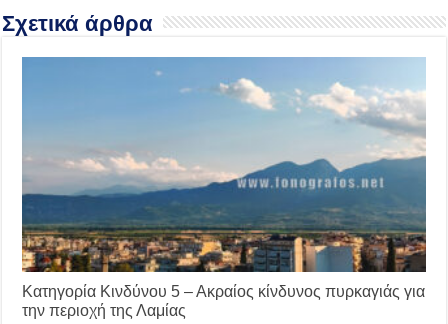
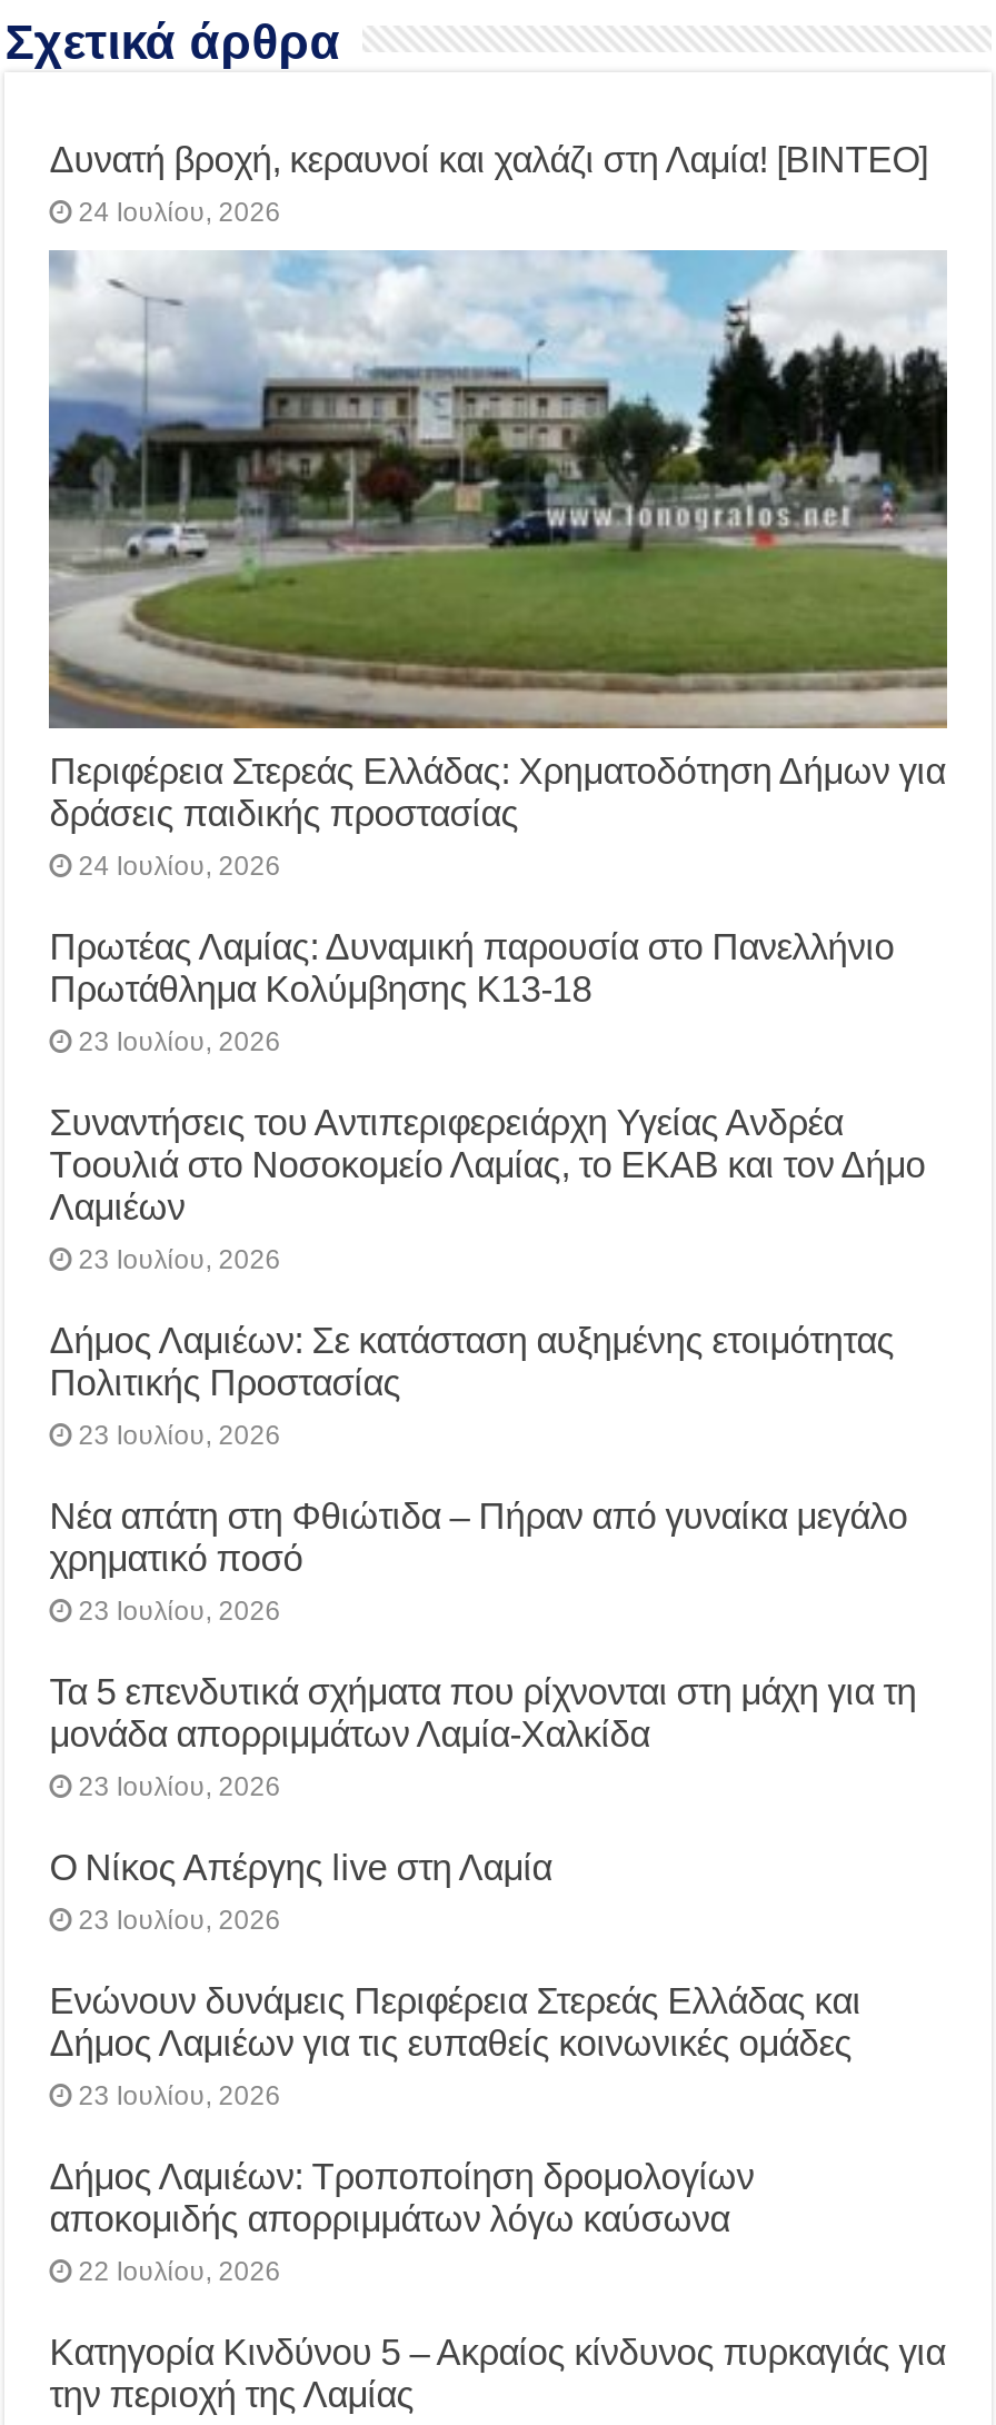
none -> [49,139,928,228] Δυνατή βροχή, κεραυνοί και χαλάζι στη Λαμία! [ΒΙΝΤΕΟ] | 24 Ιουλίου, 2026
none -> [49,750,945,2287] Περιφέρεια Στερεάς Ελλάδας: Χρηματοδότηση Δήμων για | δράσεις παιδικής προστασίας | 24 Ιουλίου, 2026 | Πρωτέας Λαμίας: Δυναμική παρουσία στο Πανελλήνιο | Πρωτάθλημα Κολύμβησης Κ13-18 | 23 Ιουλίου, 2026 | Συναντήσεις του Αντιπεριφερειάρχη Υγείας Ανδρέα | Τoουλιά στο Νοσοκομείο Λαμίας, το ΕΚΑΒ και τον Δήμο | Λαμιέων | 23 Ιουλίου, 2026 | Δήμος Λαμιέων: Σε κατάσταση αυξημένης ετοιμότητας | Πολιτικής Προστασίας | 23 Ιουλίου, 2026 | Νέα απάτη στη Φθιώτιδα – Πήραν από γυναίκα μεγάλο | χρηματικό ποσό | 23 Ιουλίου, 2026 | Τα 5 επενδυτικά σχήματα που ρίχνονται στη μάχη για τη | μονάδα απορριμμάτων Λαμία-Χαλκίδα | 23 Ιουλίου, 2026 | Ο Νίκος Απέργης live στη Λαμία | 23 Ιουλίου, 2026 | Ενώνουν δυνάμεις Περιφέρεια Στερεάς Ελλάδας και | Δήμος Λαμιέων για τις ευπαθείς κοινωνικές ομάδες | 23 Ιουλίου, 2026 | Δήμος Λαμιέων: Τροποποίηση δρομολογίων | αποκομιδής απορριμμάτων λόγω καύσωνα | 22 Ιουλίου, 2026
[22,93,427,273] [image] -> [47,248,949,731] [image]

